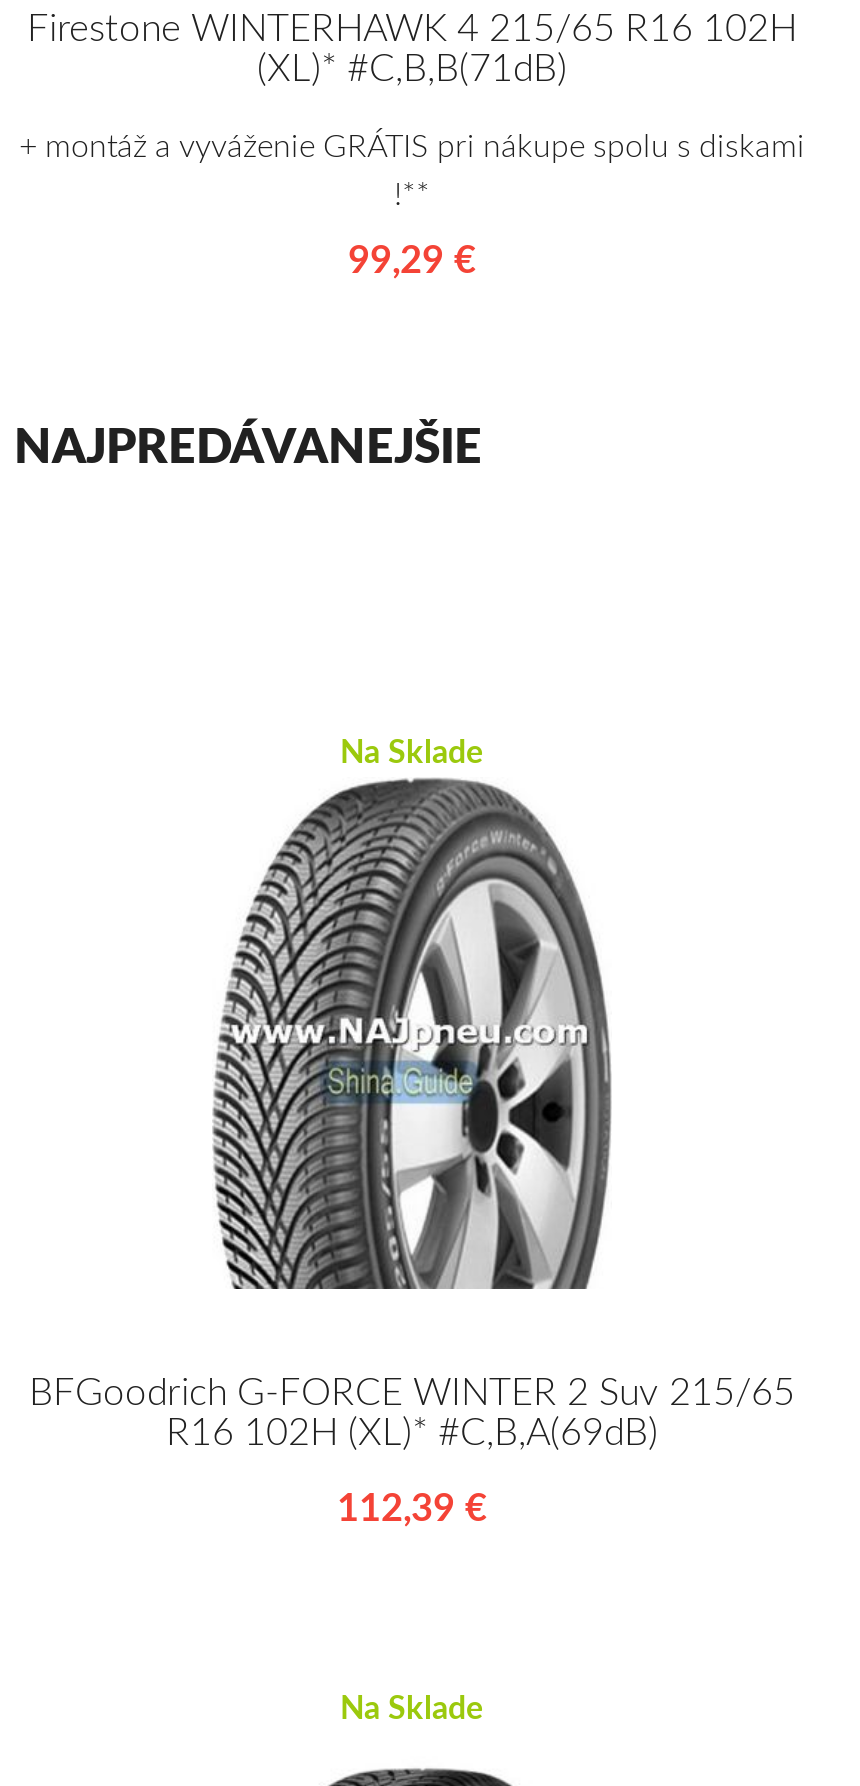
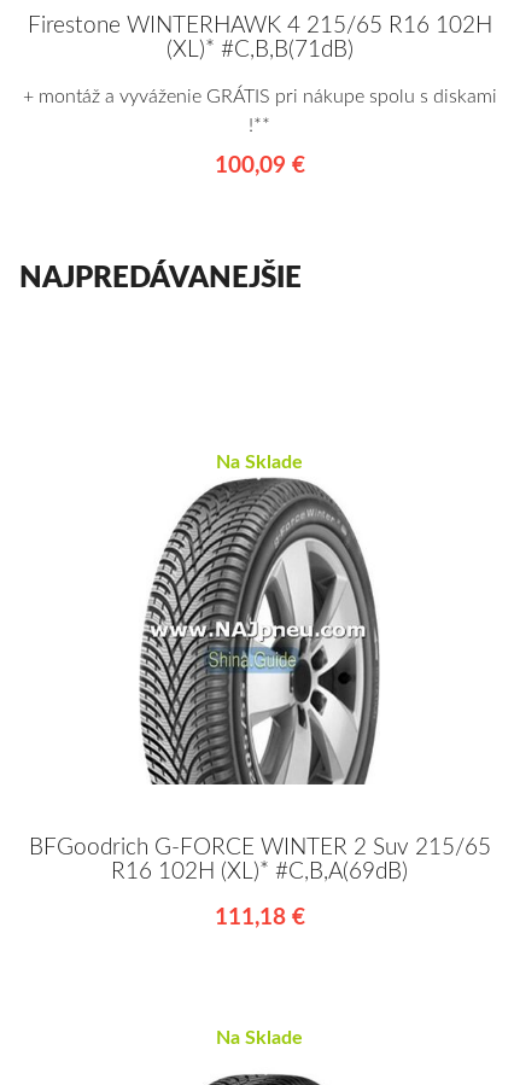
[348,243,476,281] 99,29 € -> [214,154,305,177] 100,09 €
[337,1490,487,1528] 112,39 € -> [214,907,305,930] 111,18 €

